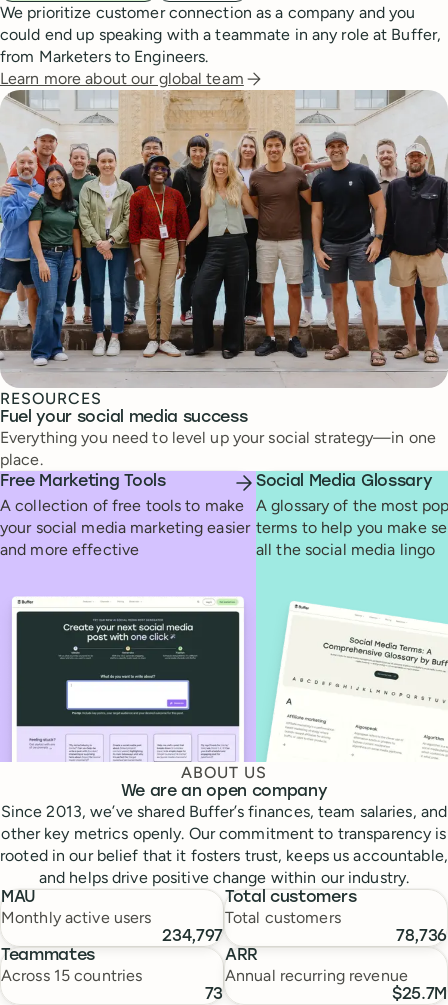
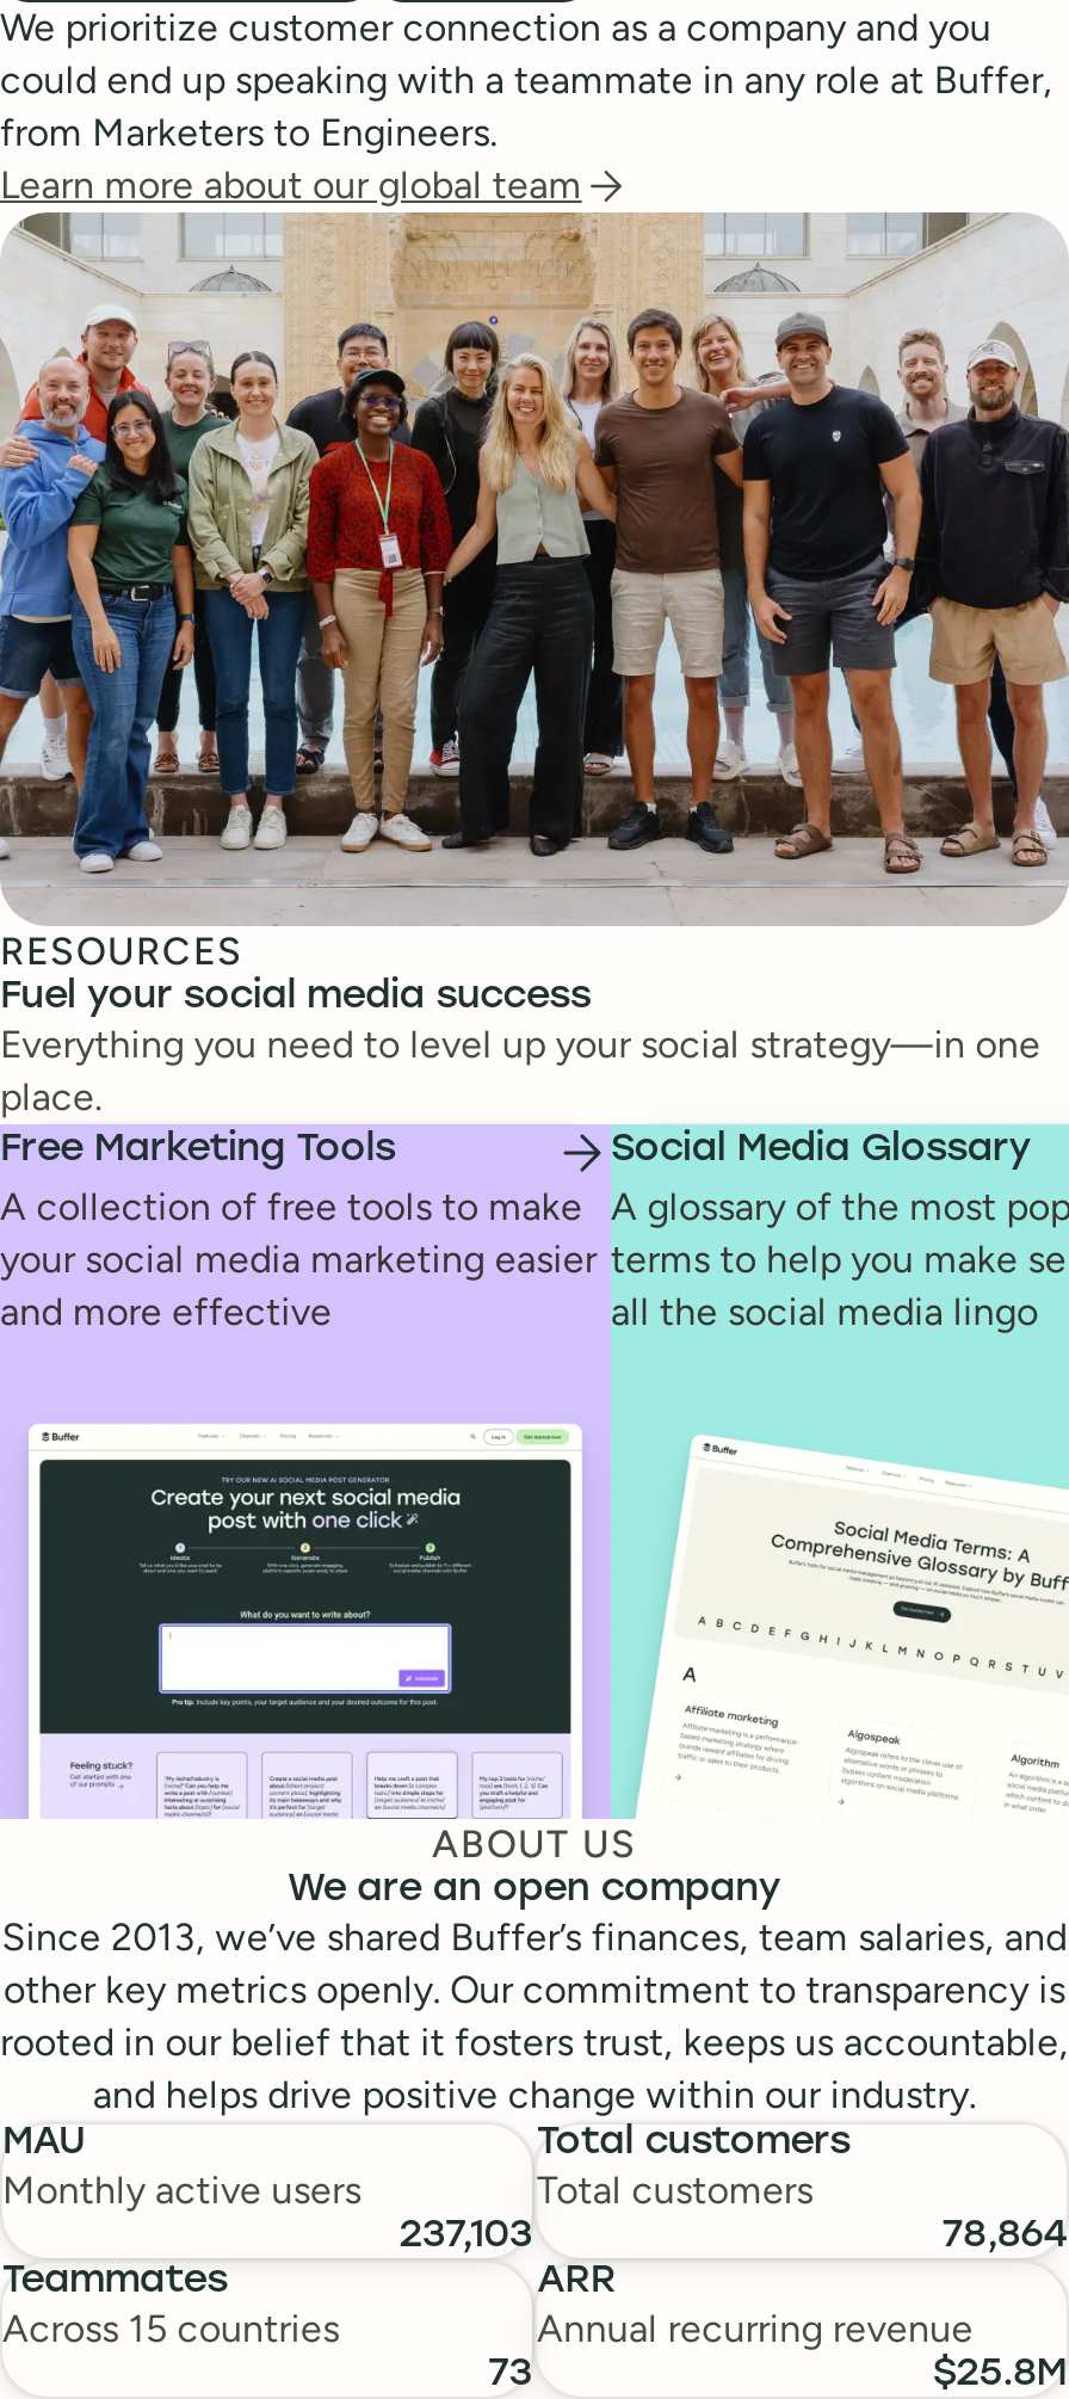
[162,929,223,945] 234,797 -> [399,2218,532,2256] 237,103
[396,929,447,945] 78,736 -> [942,2218,1067,2256] 78,864
[392,987,447,1003] $25.7M -> [933,2356,1067,2394] $25.8M

